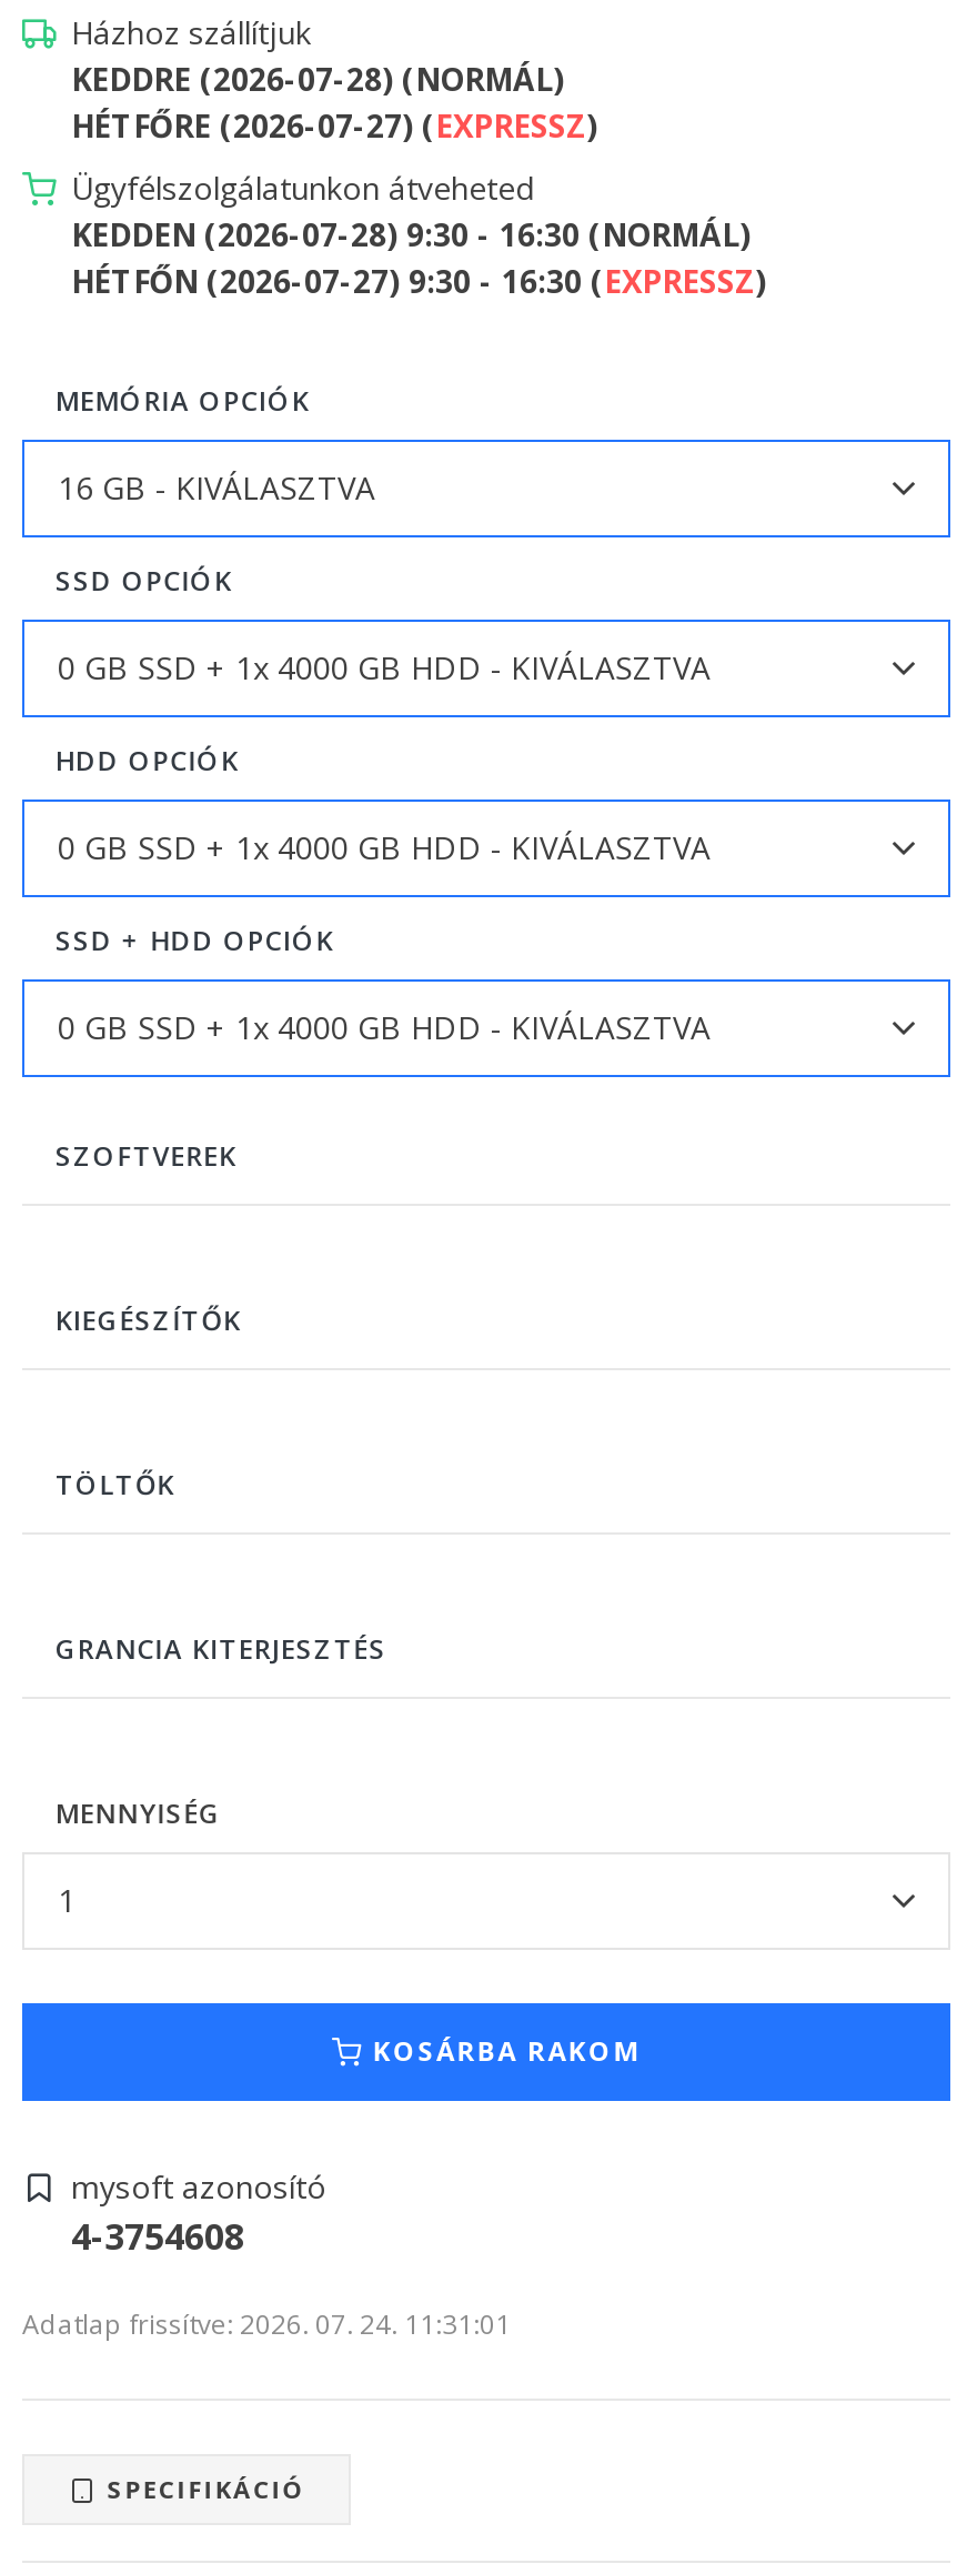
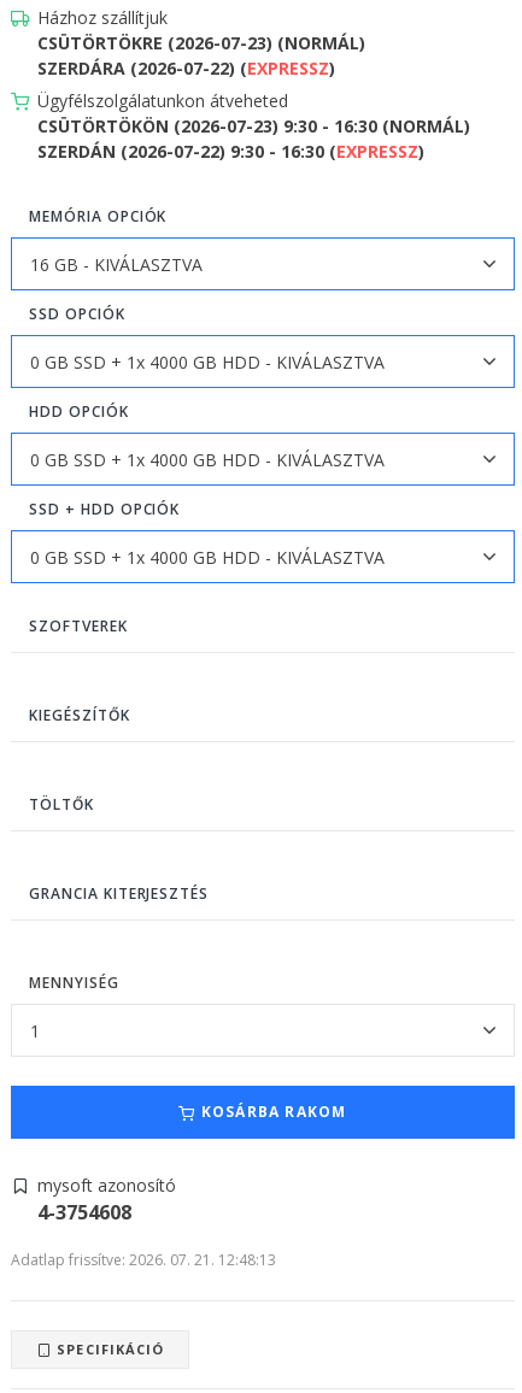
[71,58,564,100] KEDDRE (2026-07-28) (NORMÁL) -> [37,32,365,54] CSÜTÖRTÖKRE (2026-07-23) (NORMÁL)
[71,105,597,147] HÉTFŐRE (2026-07-27) (EXPRESSZ) -> [37,57,335,80] SZERDÁRA (2026-07-22) (EXPRESSZ)
[71,212,751,254] KEDDEN (2026-07-28) 9:30 - 16:30 (NORMÁL) -> [37,115,470,138] CSÜTÖRTÖKÖN (2026-07-23) 9:30 - 16:30 (NORMÁL)
[71,259,766,301] HÉTFŐN (2026-07-27) 9:30 - 16:30 (EXPRESSZ) -> [37,140,424,163] SZERDÁN (2026-07-22) 9:30 - 16:30 (EXPRESSZ)
[22,2304,511,2342] Adatlap frissítve: 2026. 07. 24. 11:31:01 -> [11,1250,276,1271] Adatlap frissítve: 2026. 07. 21. 12:48:13

